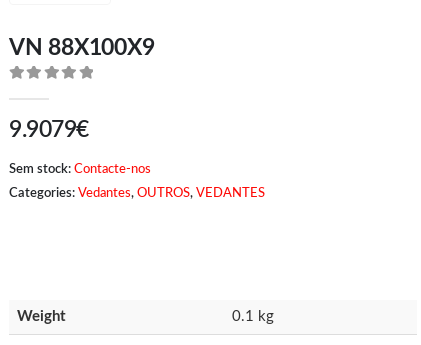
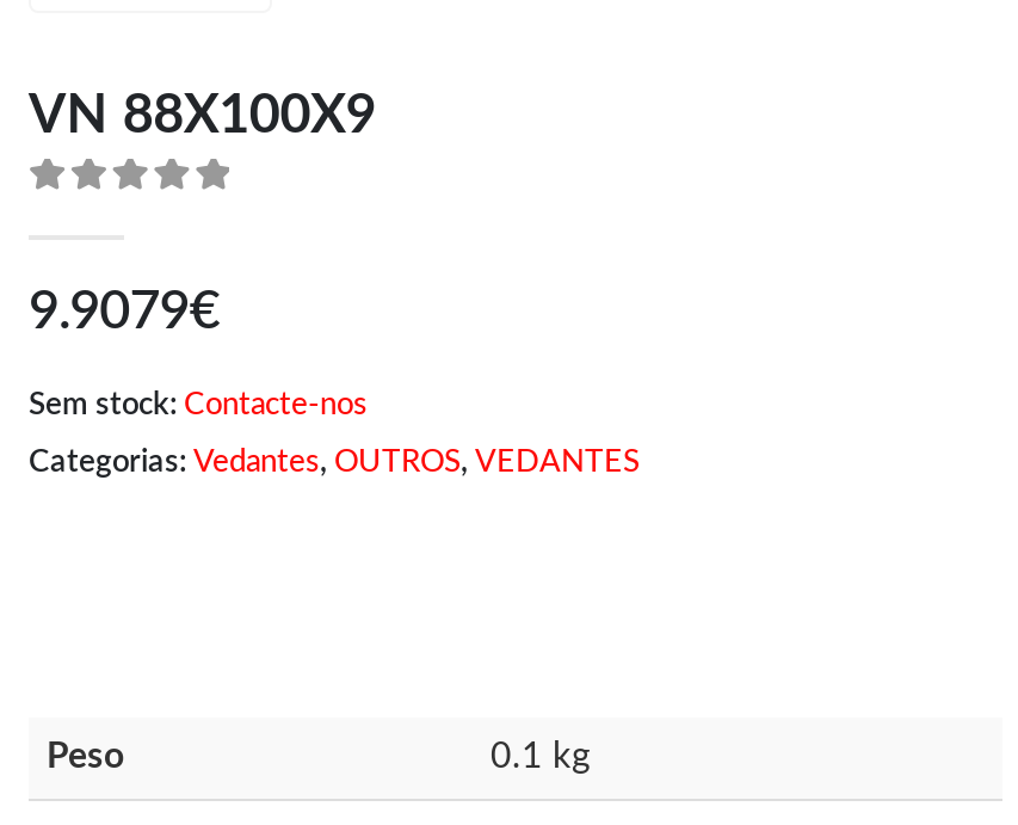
[9,187,265,200] Categories: Vedantes, OUTROS, VEDANTES -> [29,447,640,479] Categorias: Vedantes, OUTROS, VEDANTES
[16,308,65,323] Weight -> [47,738,125,774] Peso

